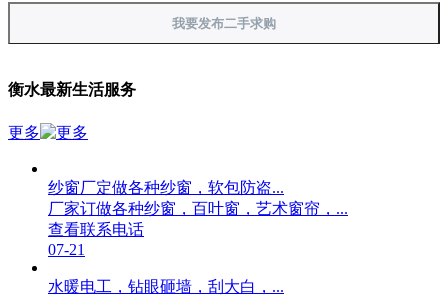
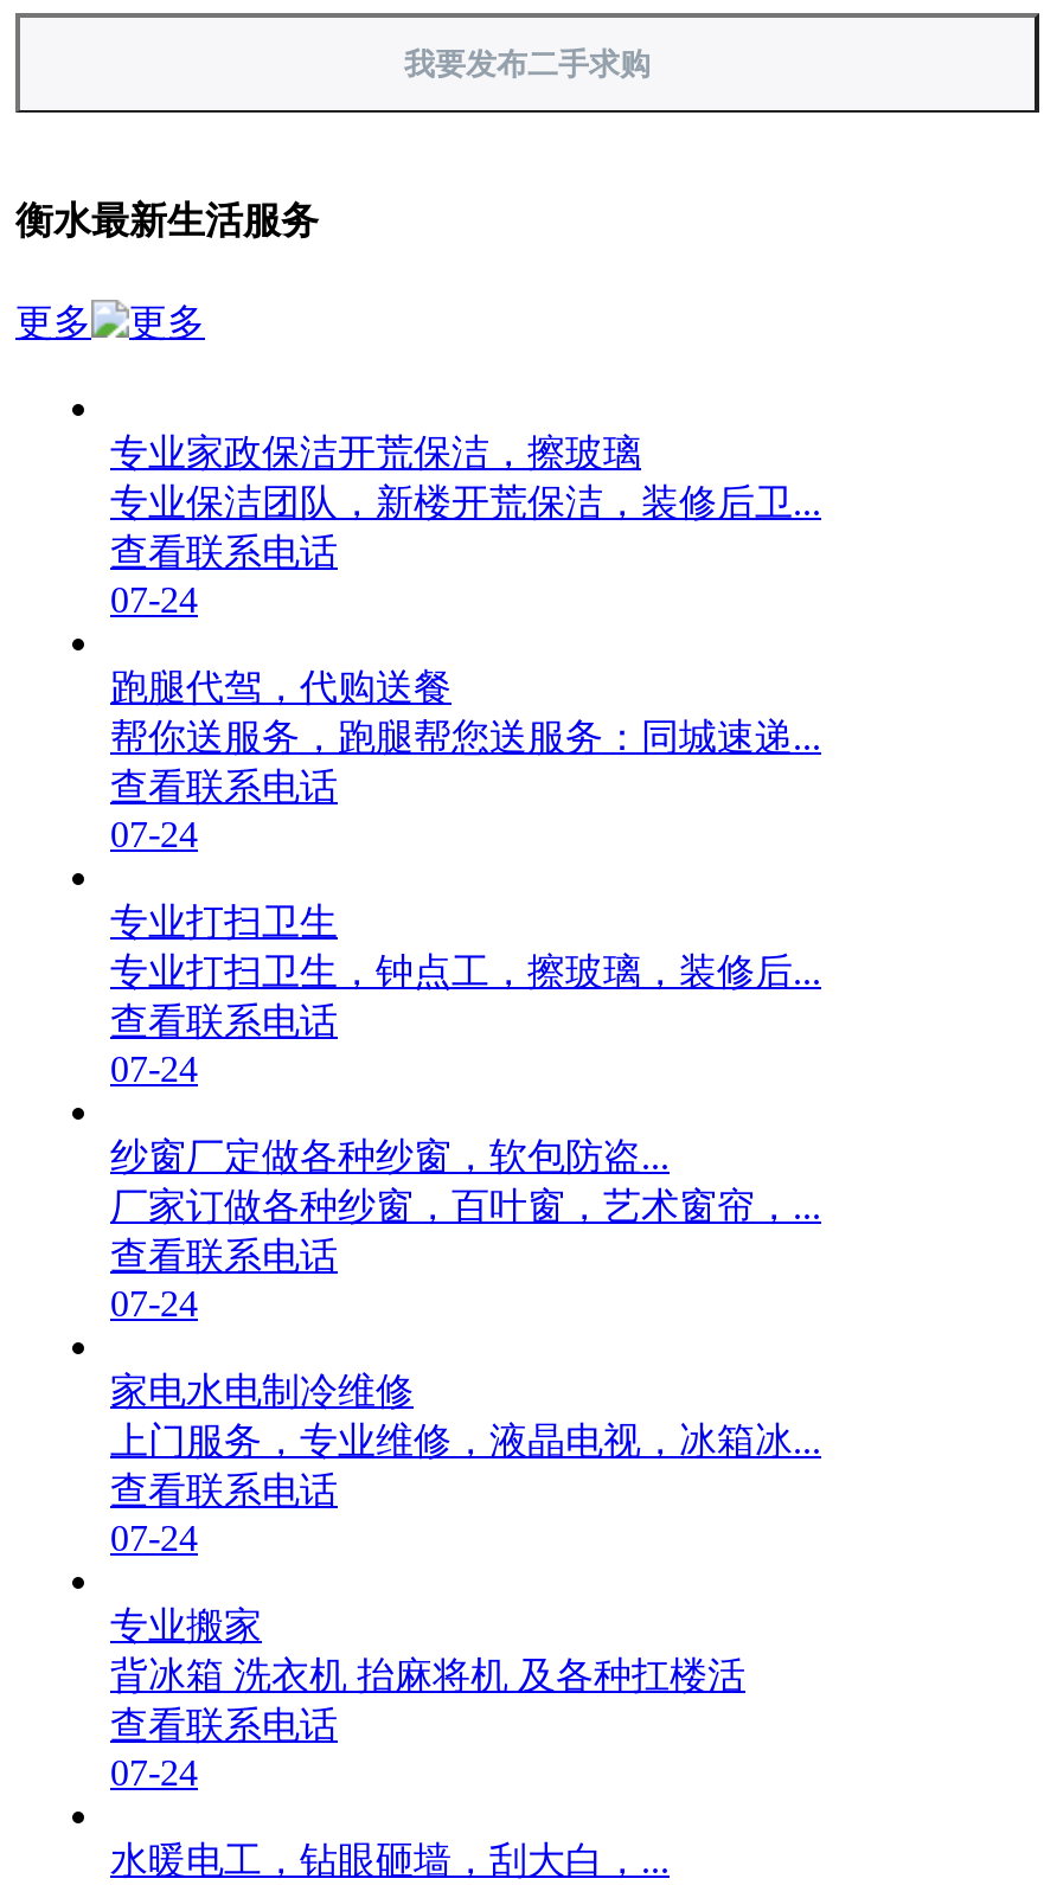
none -> [110,432,821,1088] 专业家政保洁开荒保洁，擦玻璃 | 专业保洁团队，新楼开荒保洁，装修后卫... | 查看联系电话 | 07-24 | 跑腿代驾，代购送餐 | 帮你送服务，跑腿帮您送服务：同城速递... | 查看联系电话 | 07-24 | 专业打扫卫生 | 专业打扫卫生，钟点工，擦玻璃，装修后... | 查看联系电话 | 07-24
[48,241,85,258] 07-21 -> [110,1282,821,1792] 07-24 | 家电水电制冷维修 | 上门服务，专业维修，液晶电视，冰箱冰... | 查看联系电话 | 07-24 | 专业搬家 | 背冰箱 洗衣机 抬麻将机 及各种扛楼活 | 查看联系电话 | 07-24

